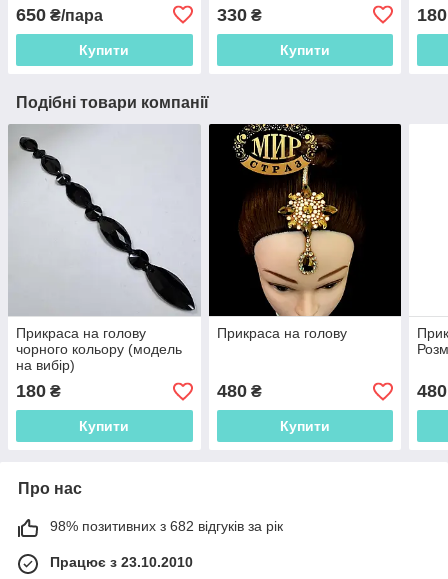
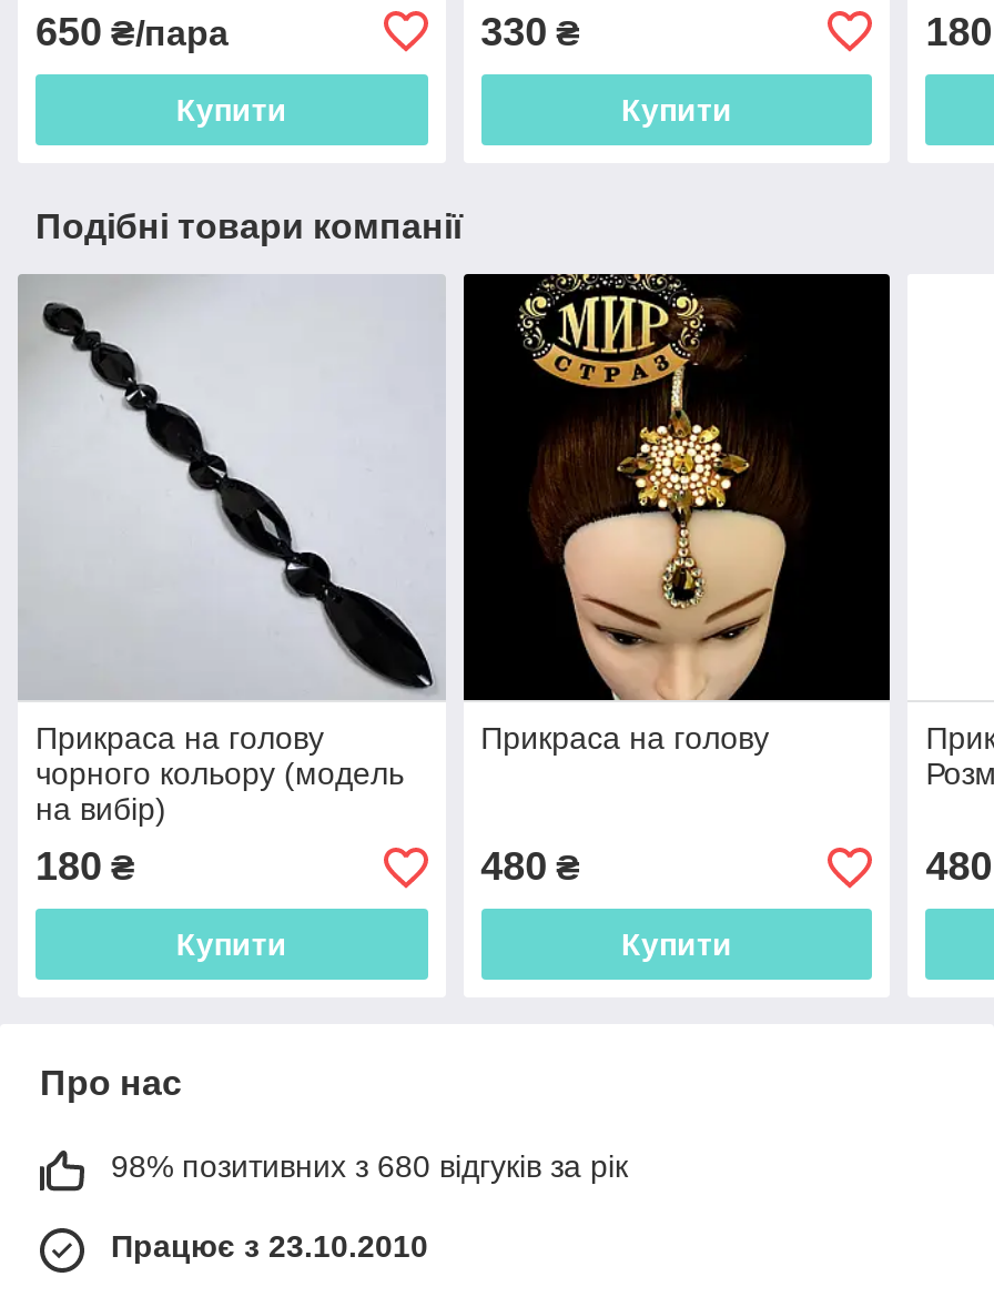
[50,518,283,534] 98% позитивних з 682 відгуків за рік -> [111,1149,628,1185] 98% позитивних з 680 відгуків за рік

